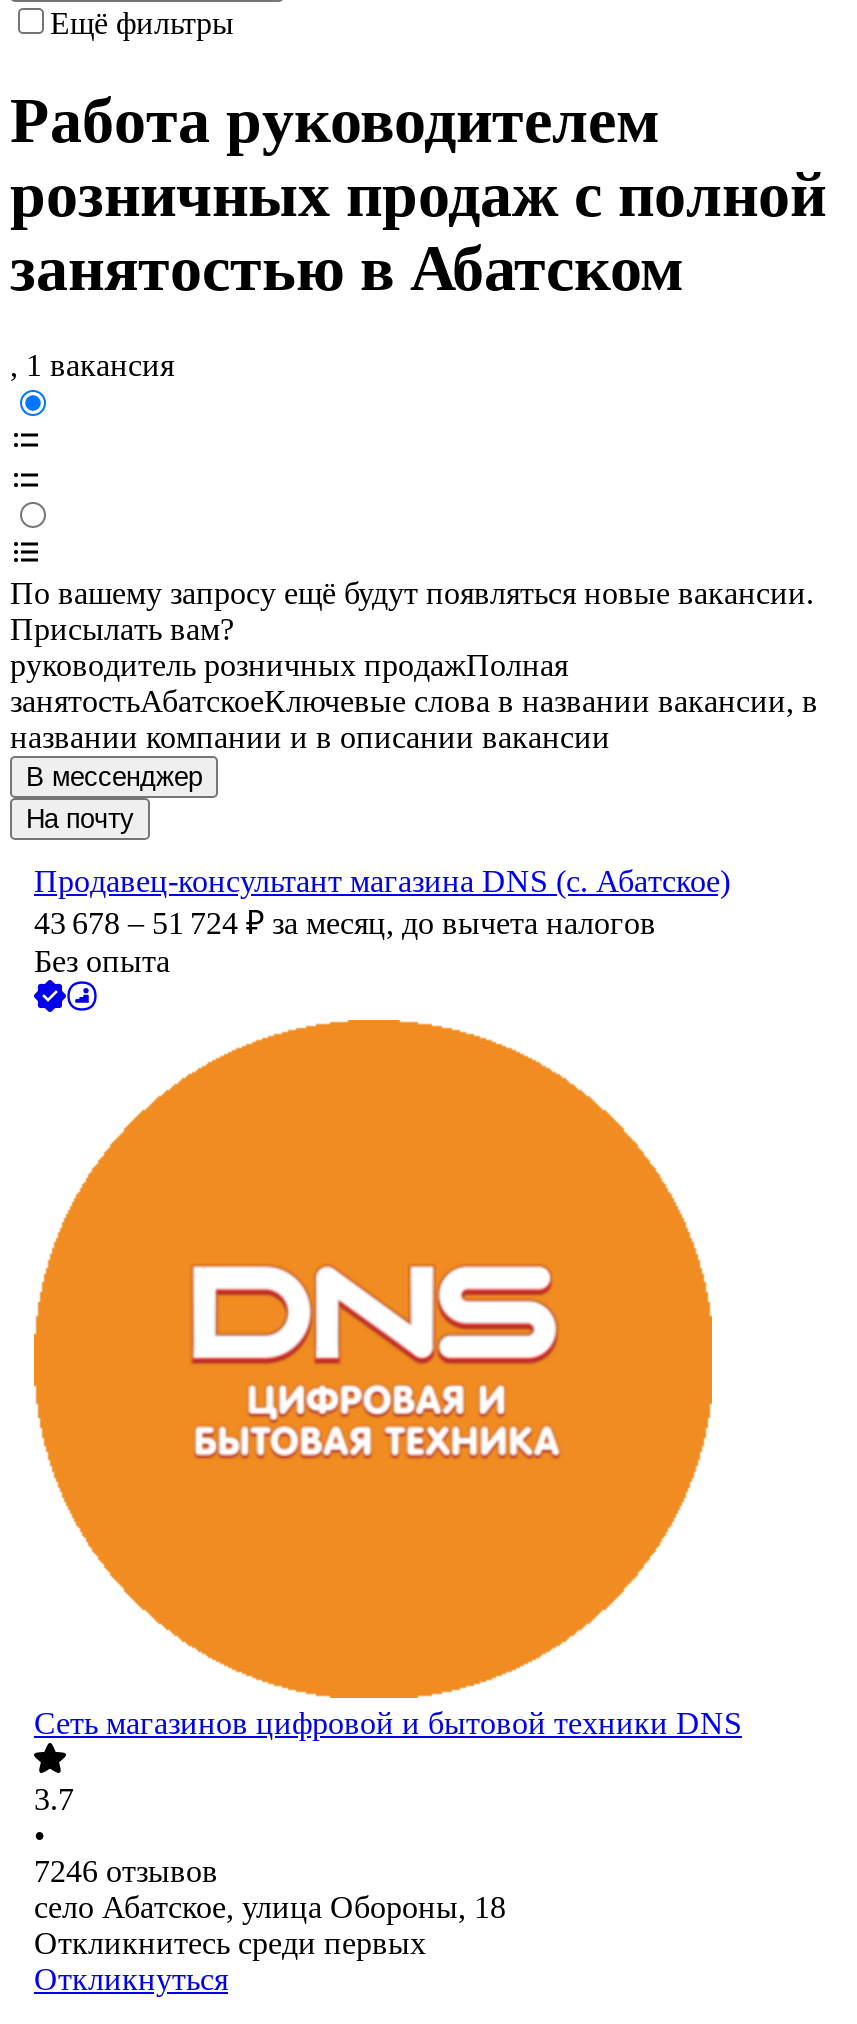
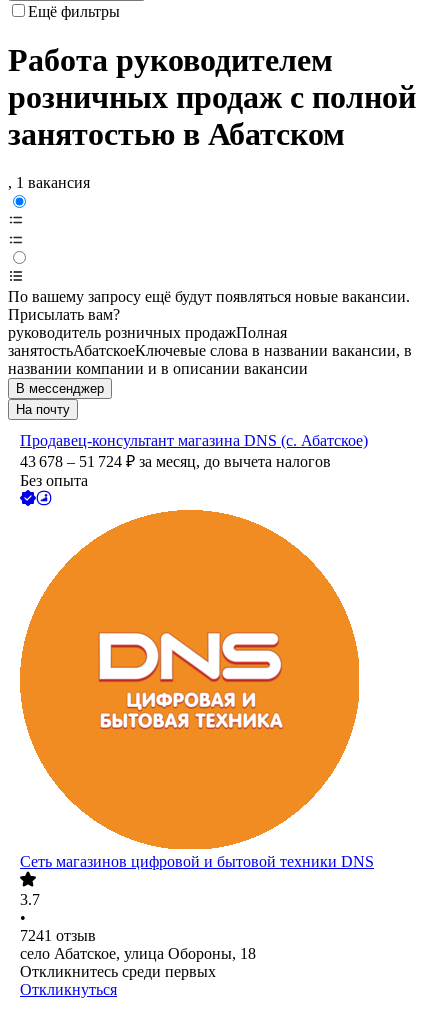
[34,1855,218,1889] 7246 отзывов -> [20,927,96,944] 7241 отзыв

